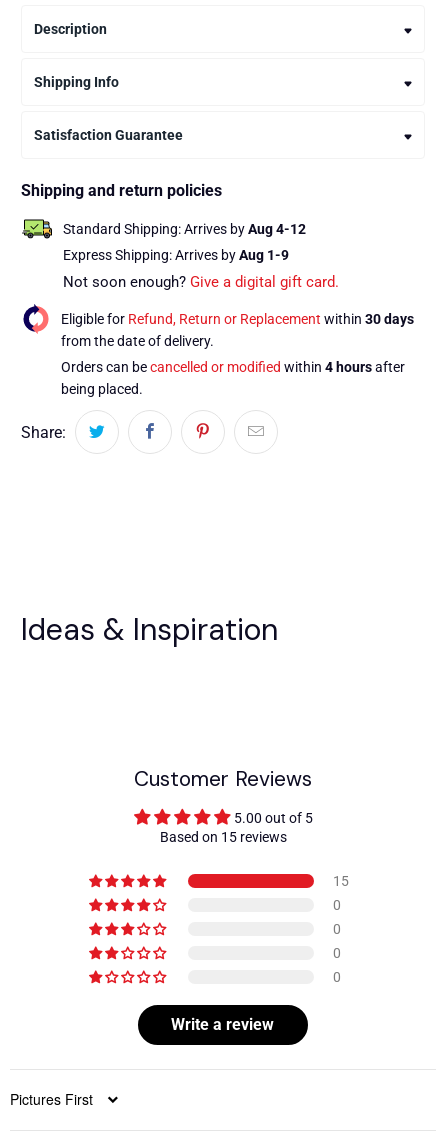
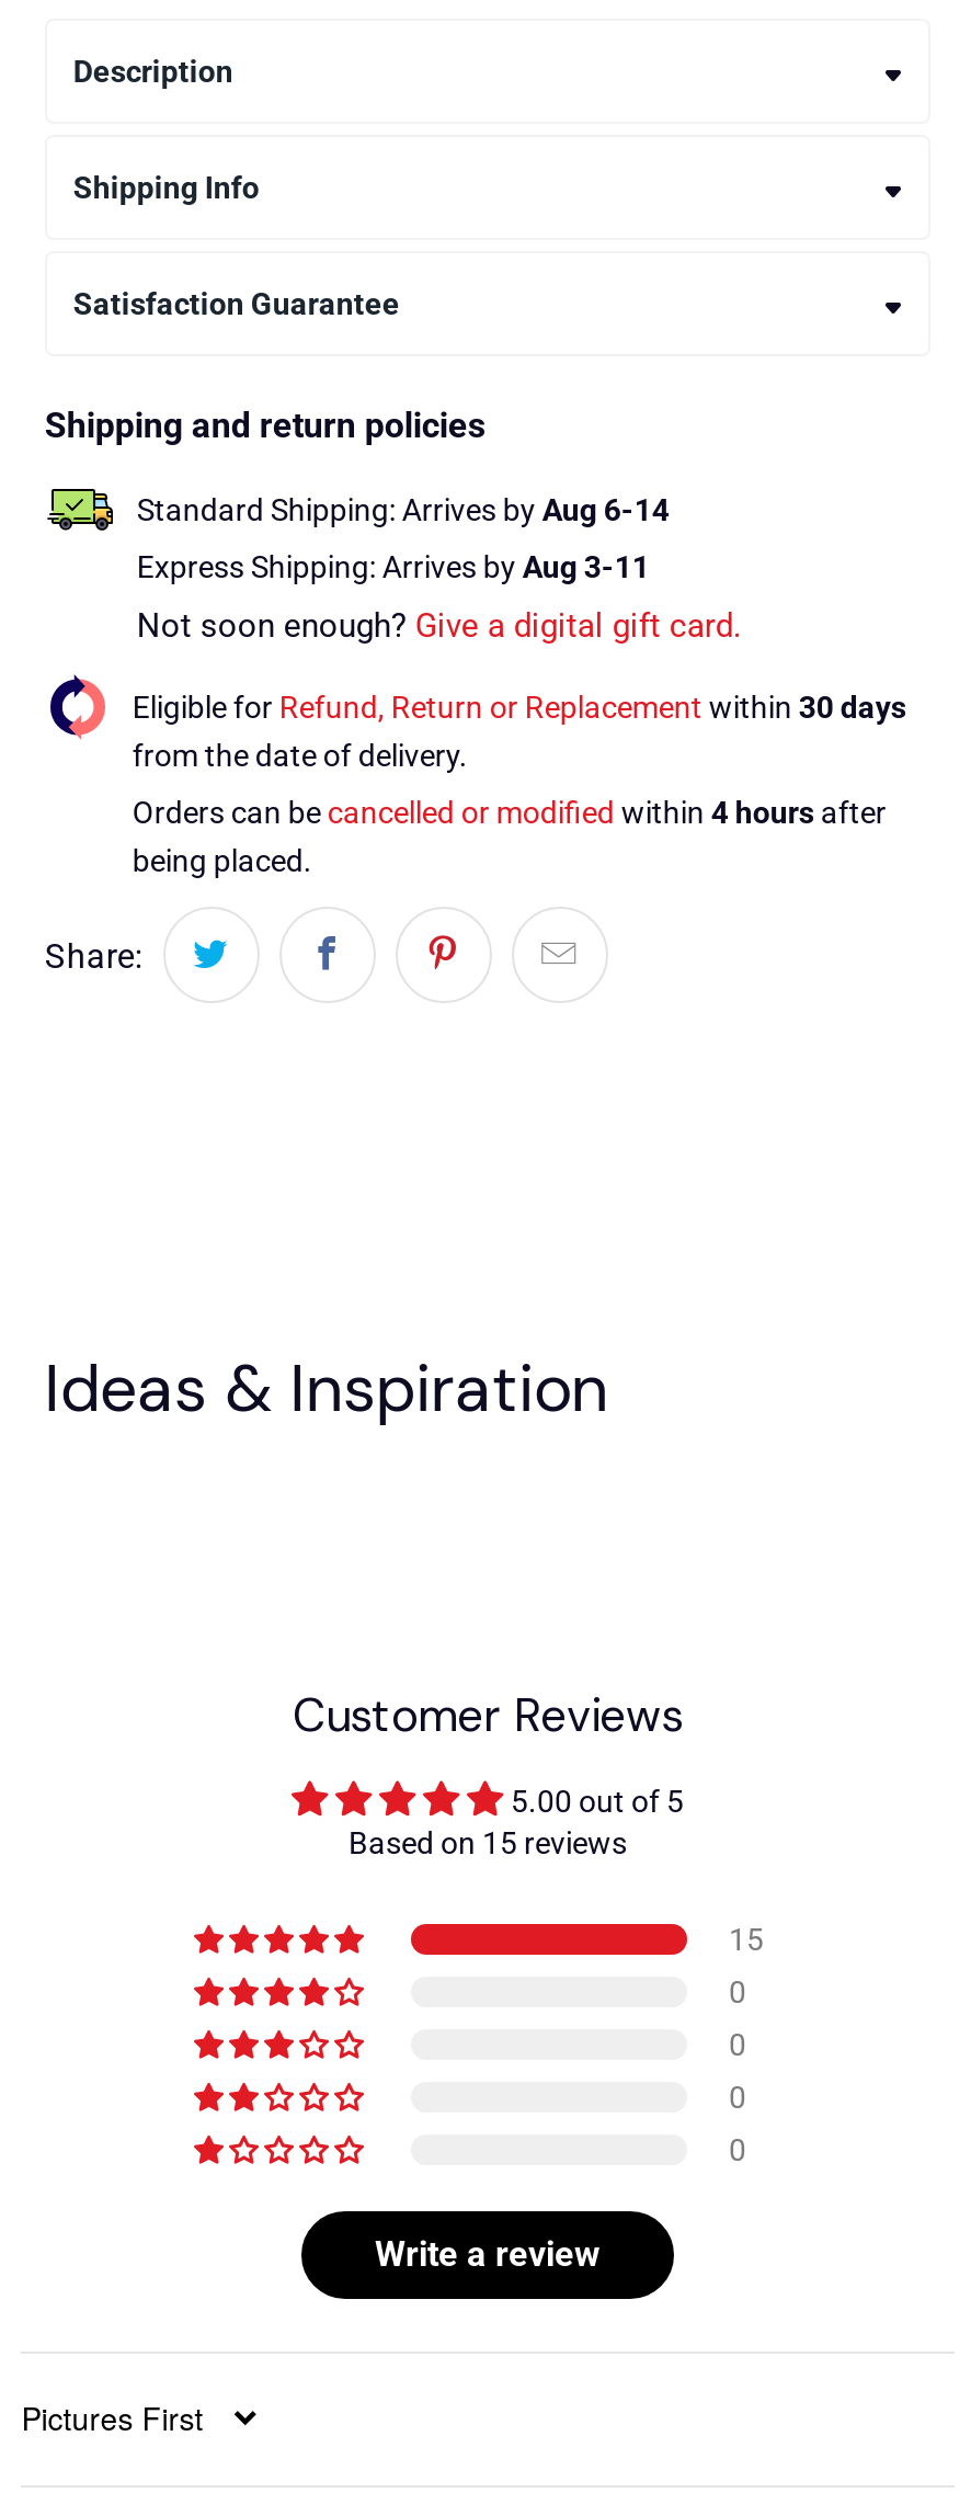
[63,220,306,236] Standard Shipping: Arrives by Aug 4-12 -> [137,491,669,526] Standard Shipping: Arrives by Aug 6-14
[63,246,289,262] Express Shipping: Arrives by Aug 1-9 -> [137,548,649,583] Express Shipping: Arrives by Aug 3-11

